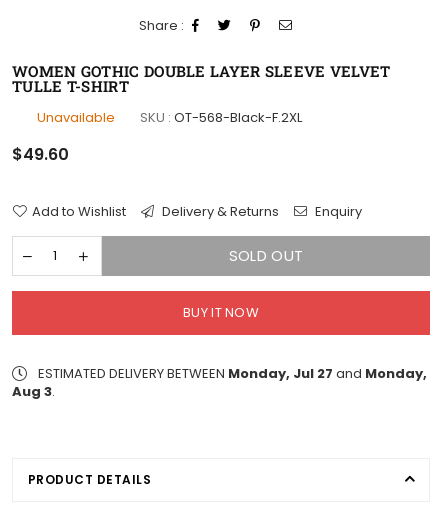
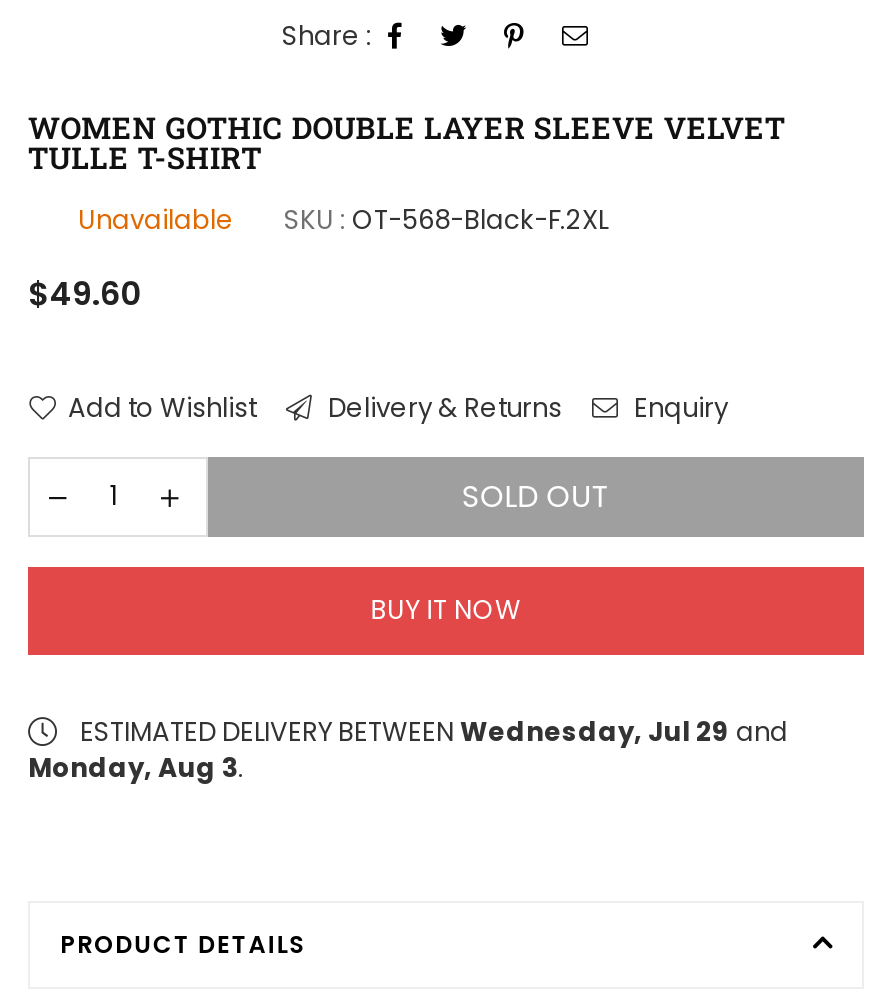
[12,363,427,400] ESTIMATED DELIVERY BETWEEN Monday, Jul 27 and Monday, | Aug 3. -> [28,712,788,786] ESTIMATED DELIVERY BETWEEN Wednesday, Jul 29 and | Monday, Aug 3.

